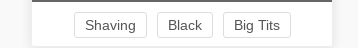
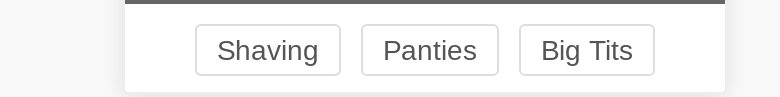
[167,17,201,33] Black -> [383,34,477,66] Panties

